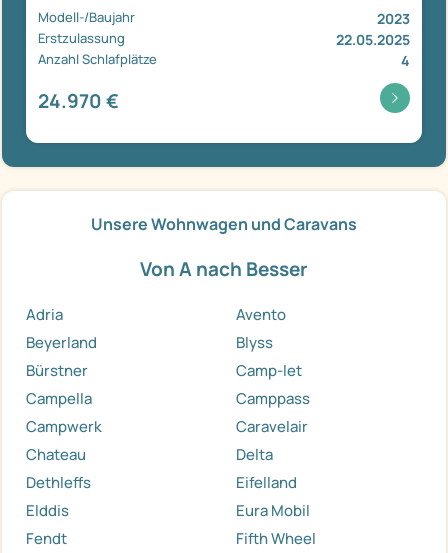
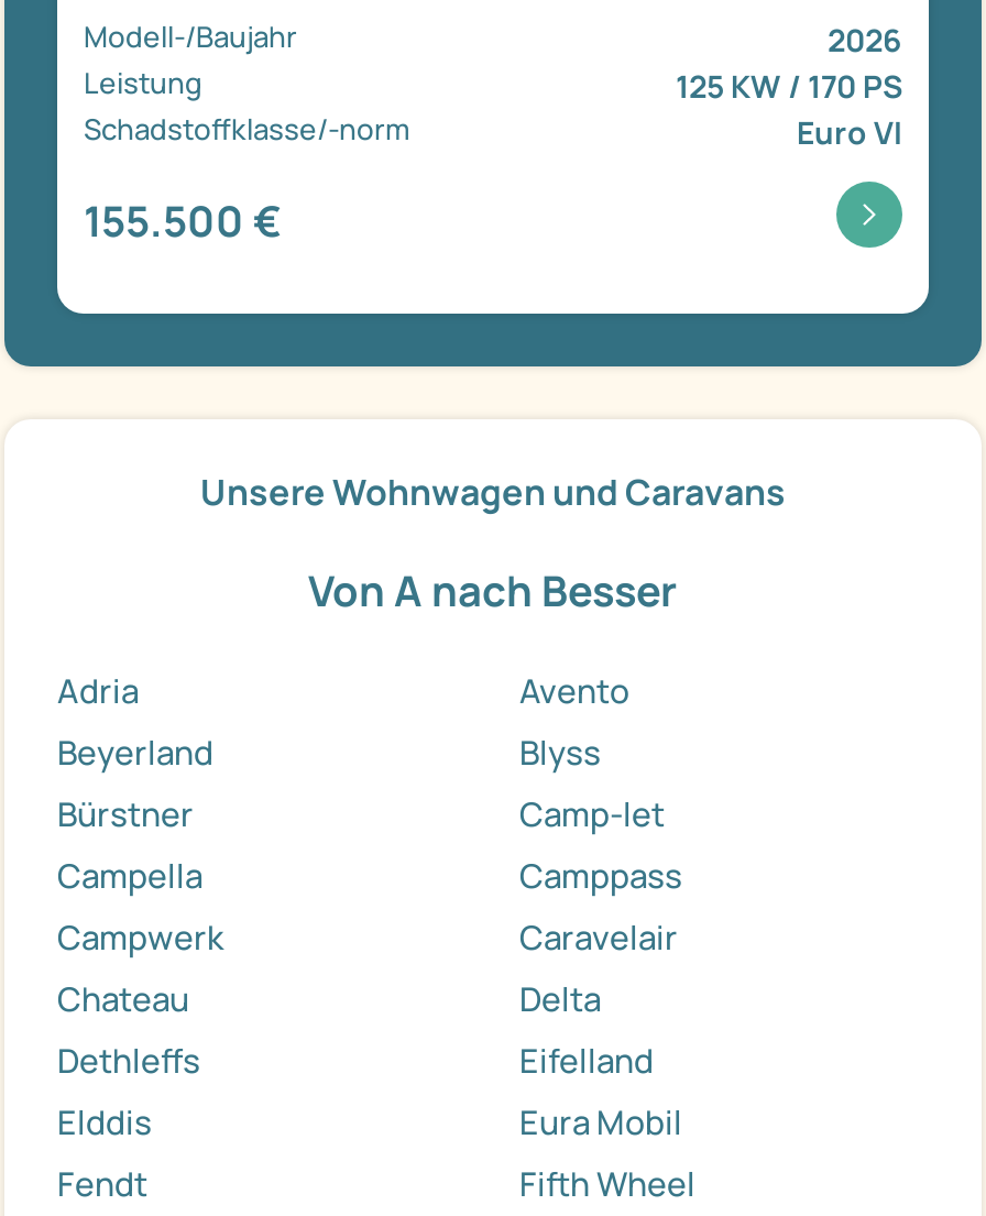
[38,9,410,70] 2023 | Erstzulassung | 22.05.2025 | Anzahl Schlafplätze | 4 -> [84,18,902,152] 2026 | Leistung | 125 KW / 170 PS | Schadstoffklasse/-norm | Euro VI
[38,88,119,114] 24.970 € -> [84,192,282,249] 155.500 €

